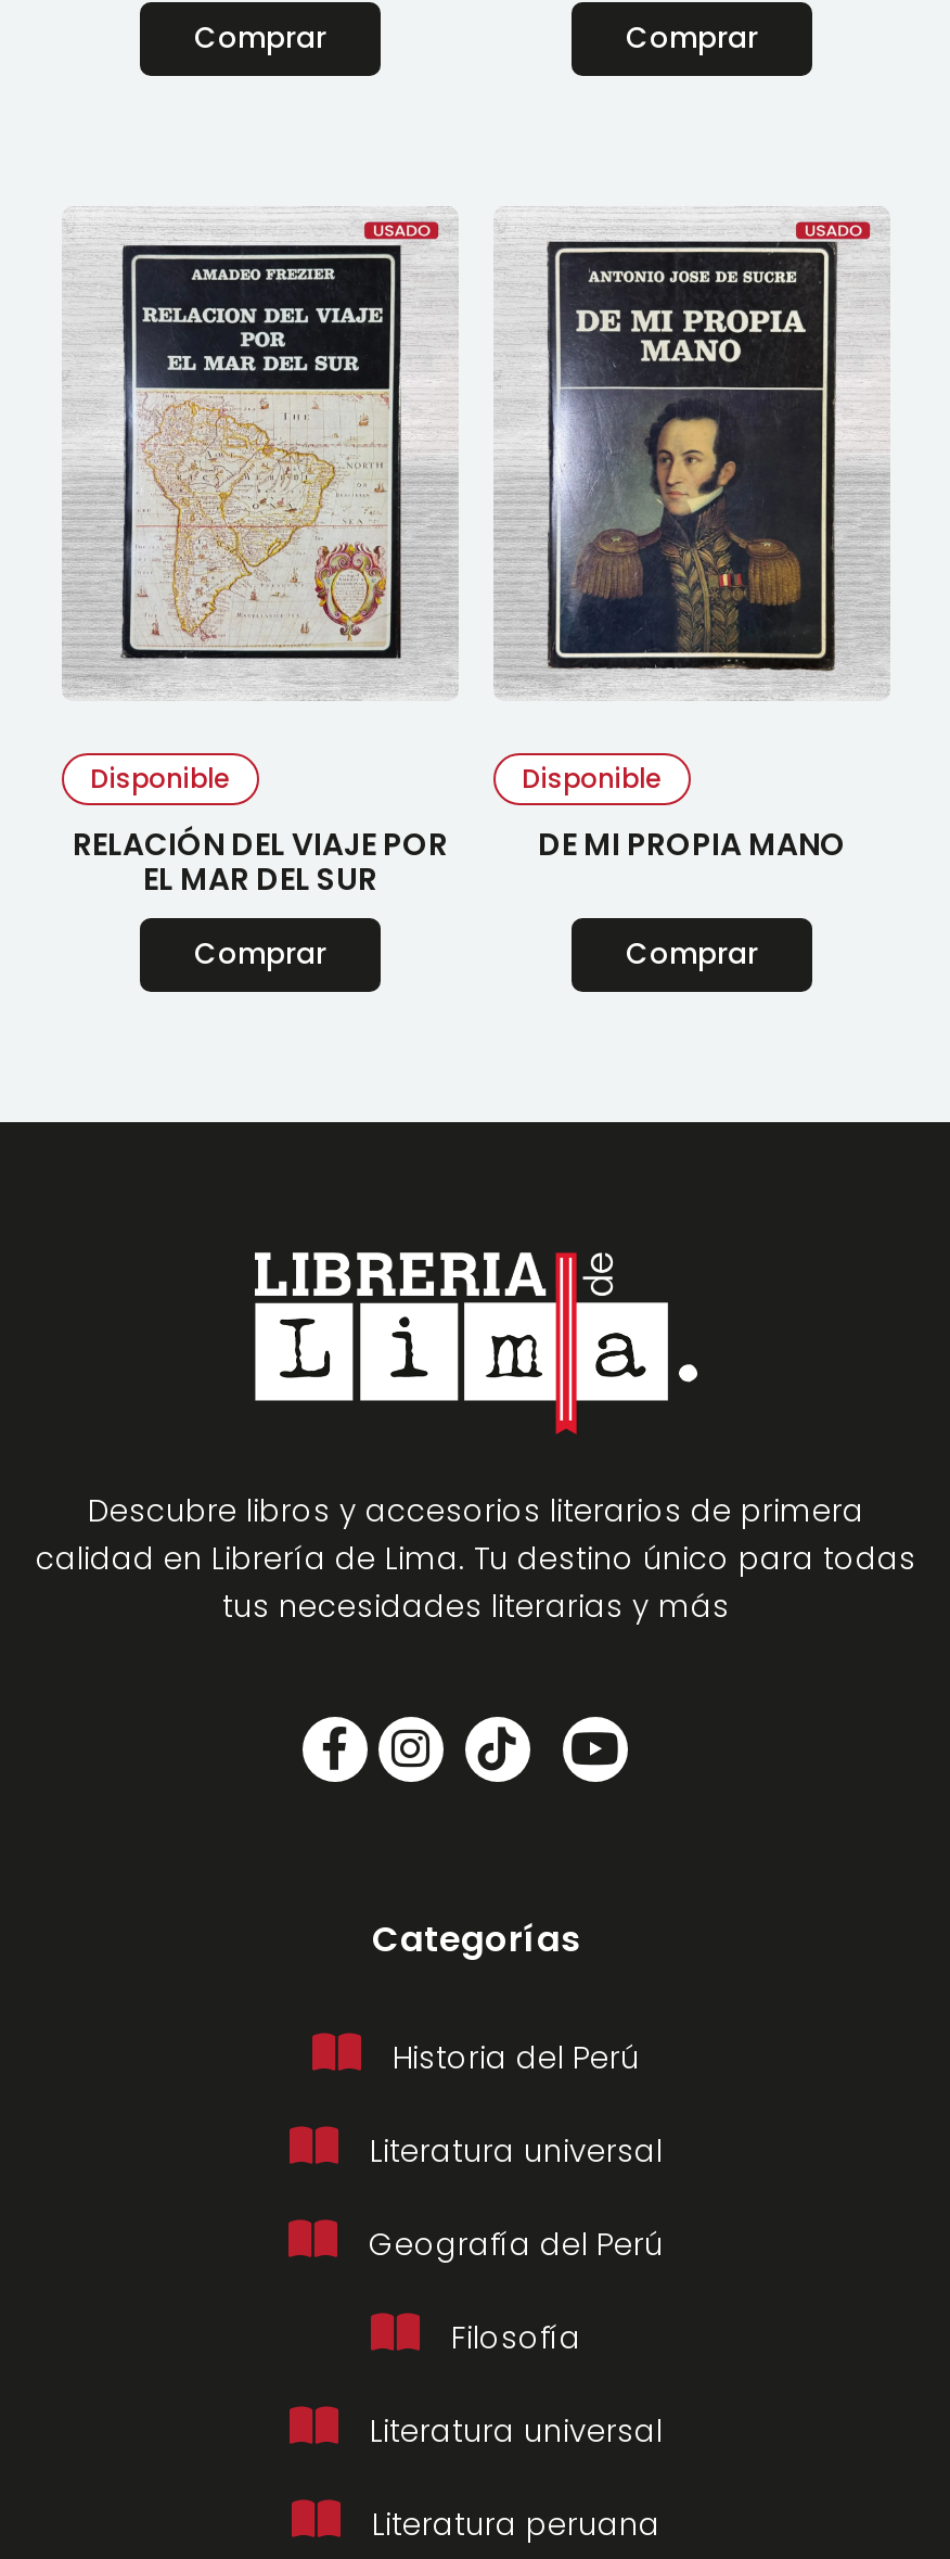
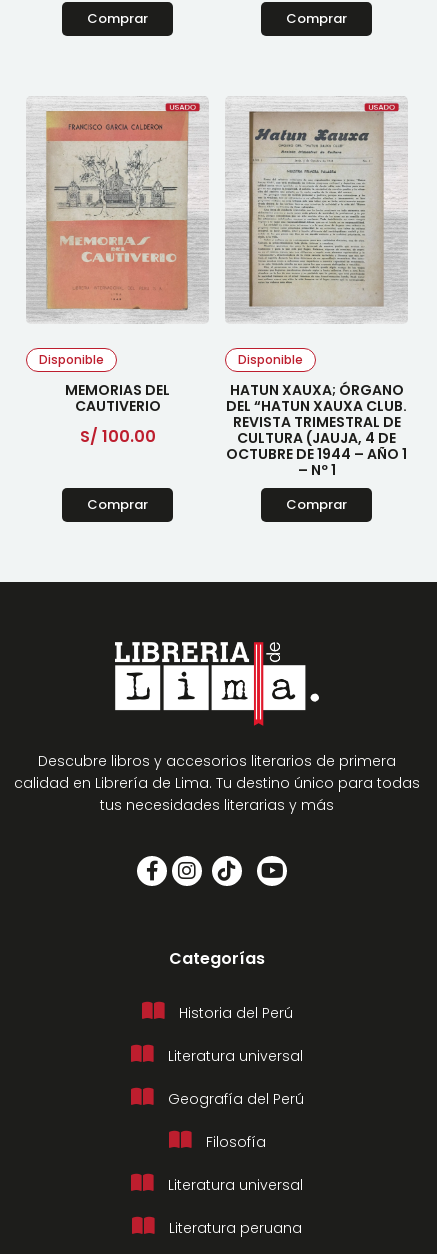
[105,239,413,671] [image] -> [45,110,189,311] [image]
[545,241,838,673] [image] -> [249,111,383,310] [image]
[73,823,448,901] RELACIÓN DEL VIAJE POR | EL MAR DEL SUR -> [65,380,170,448] MEMORIAS DEL | CAUTIVERIO | S/ 100.00
[538,823,846,866] DE MI PROPIA MANO -> [226,380,407,480] HATUN XAUXA; ÓRGANO | DEL “HATUN XAUXA CLUB. | REVISTA TRIMESTRAL DE | CULTURA (JAUJA, 4 DE | OCTUBRE DE 1944 – AÑO 1 | – Nº 1

